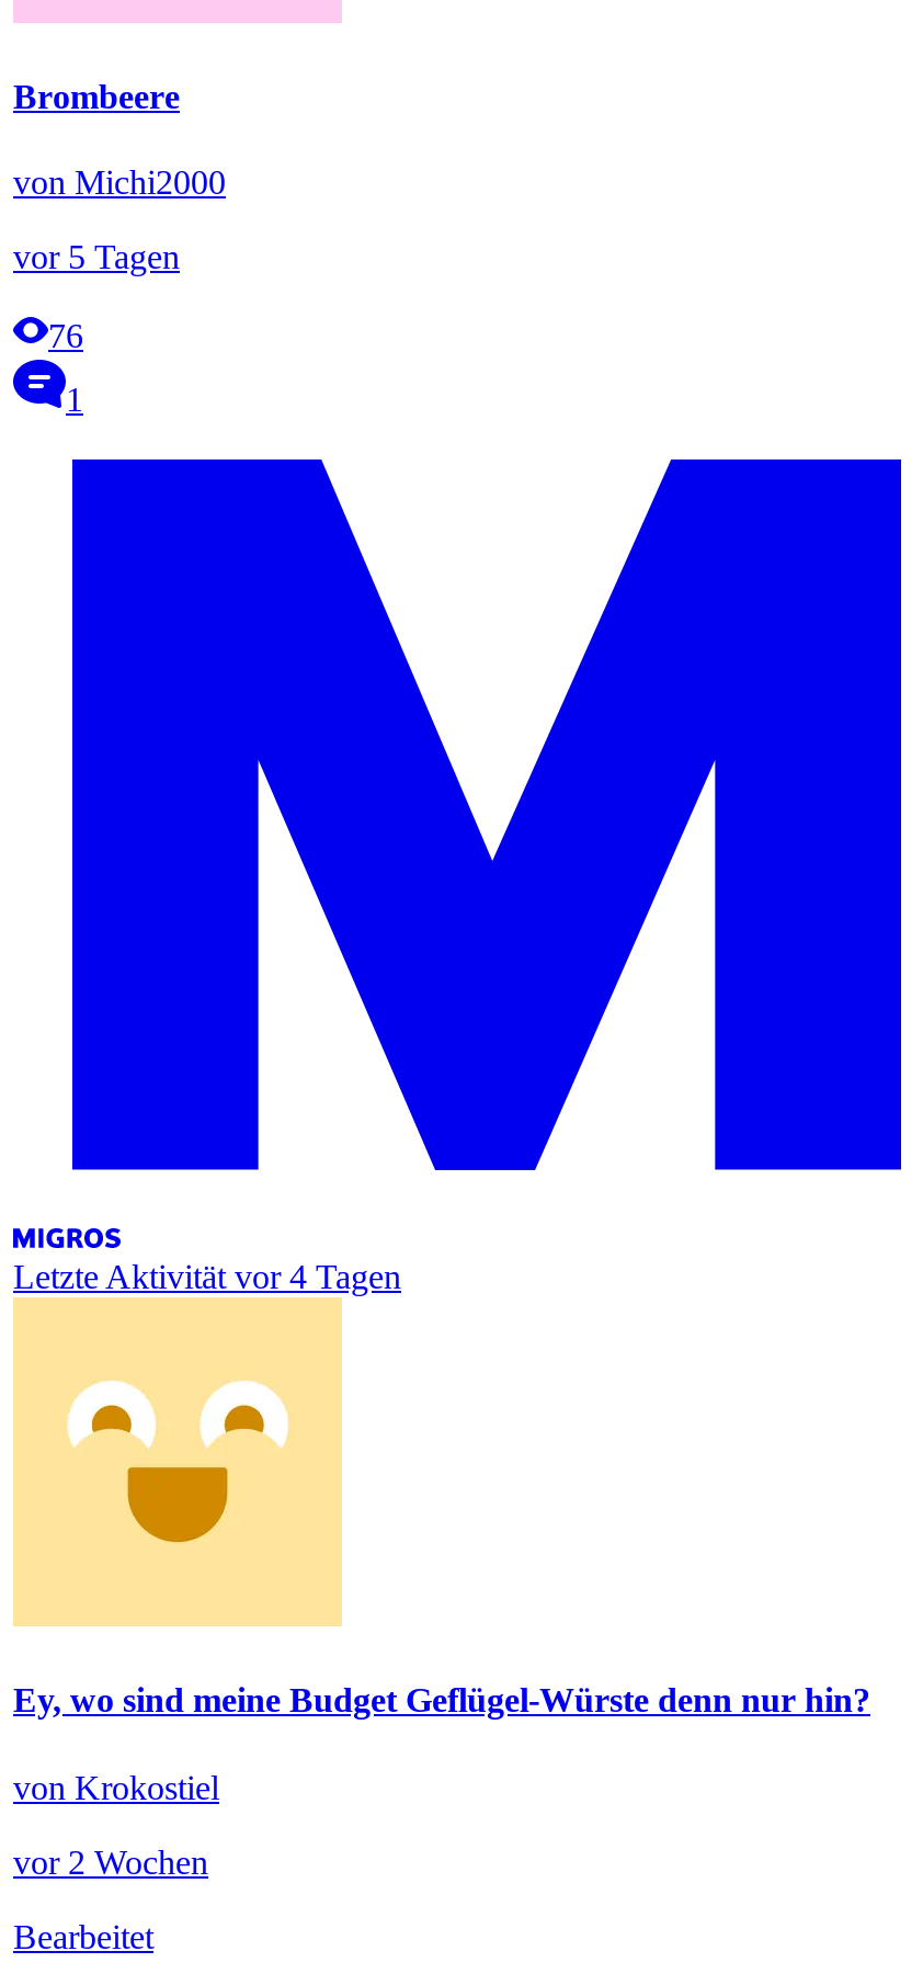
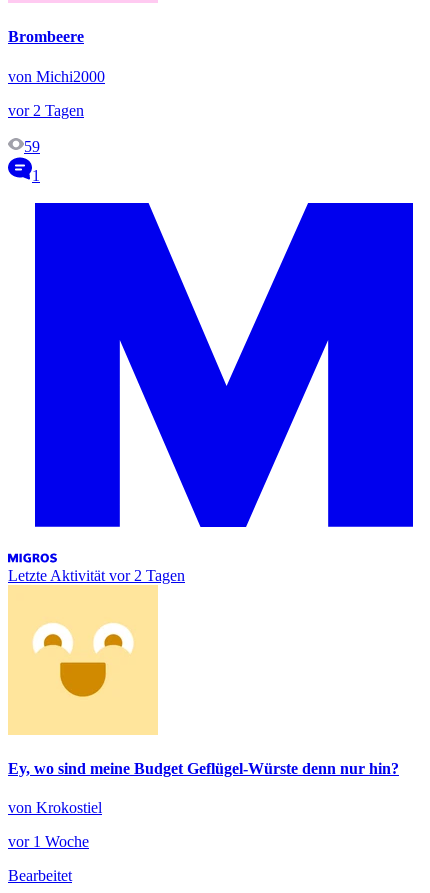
[13,238,180,276] vor 5 Tagen -> [8,102,84,119] vor 2 Tagen
[48,317,83,355] 76 -> [24,138,40,155] 59
[13,1258,401,1296] Letzte Aktivität vor 4 Tagen -> [8,567,185,584] Letzte Aktivität vor 2 Tagen
[13,1843,208,1880] vor 2 Wochen -> [8,833,89,850] vor 1 Woche

